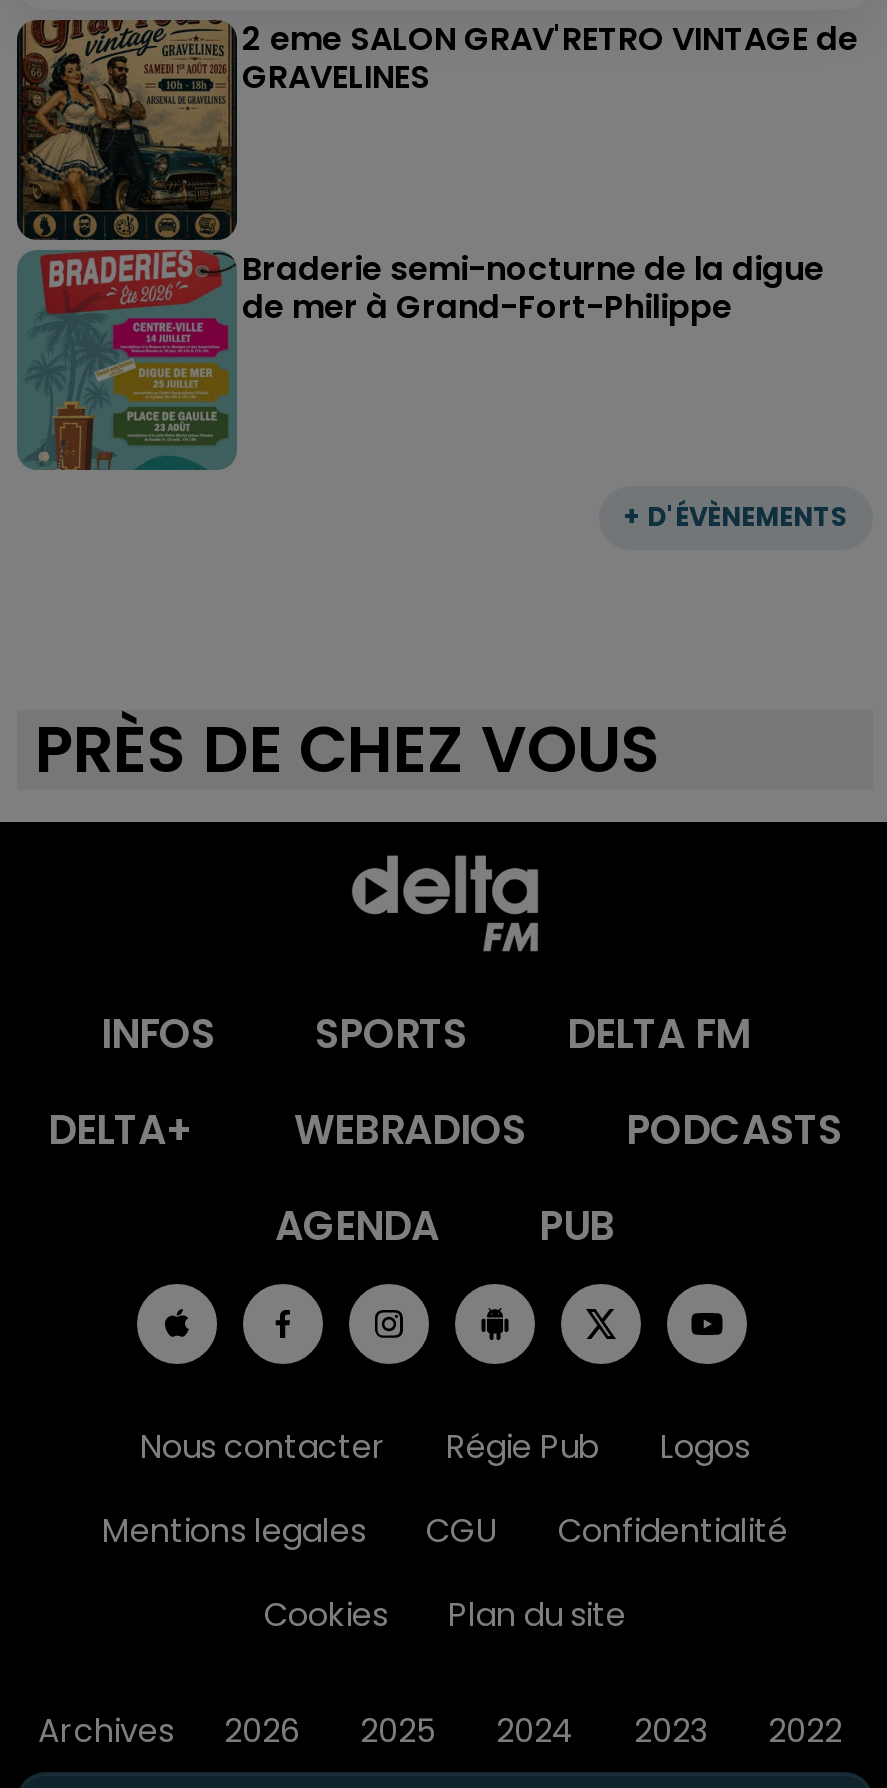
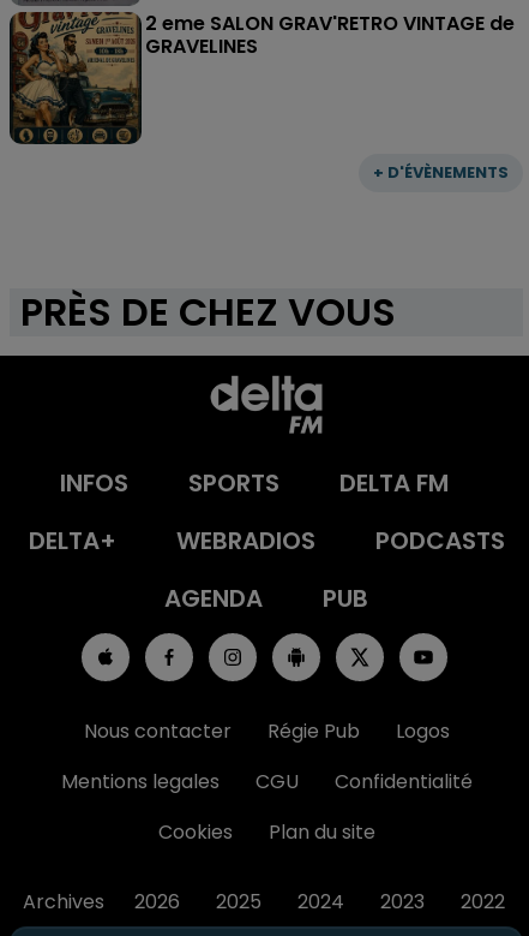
[19,246,824,472] [image] | Braderie semi-nocturne de la digue | de mer à Grand-Fort-Philippe -> none

